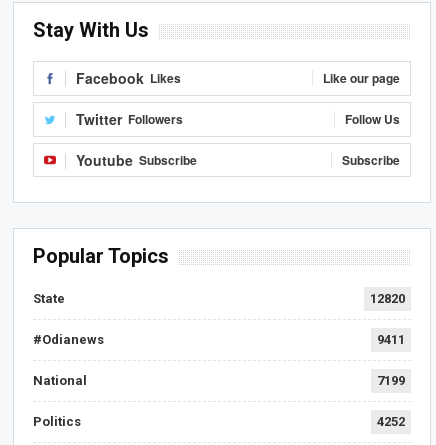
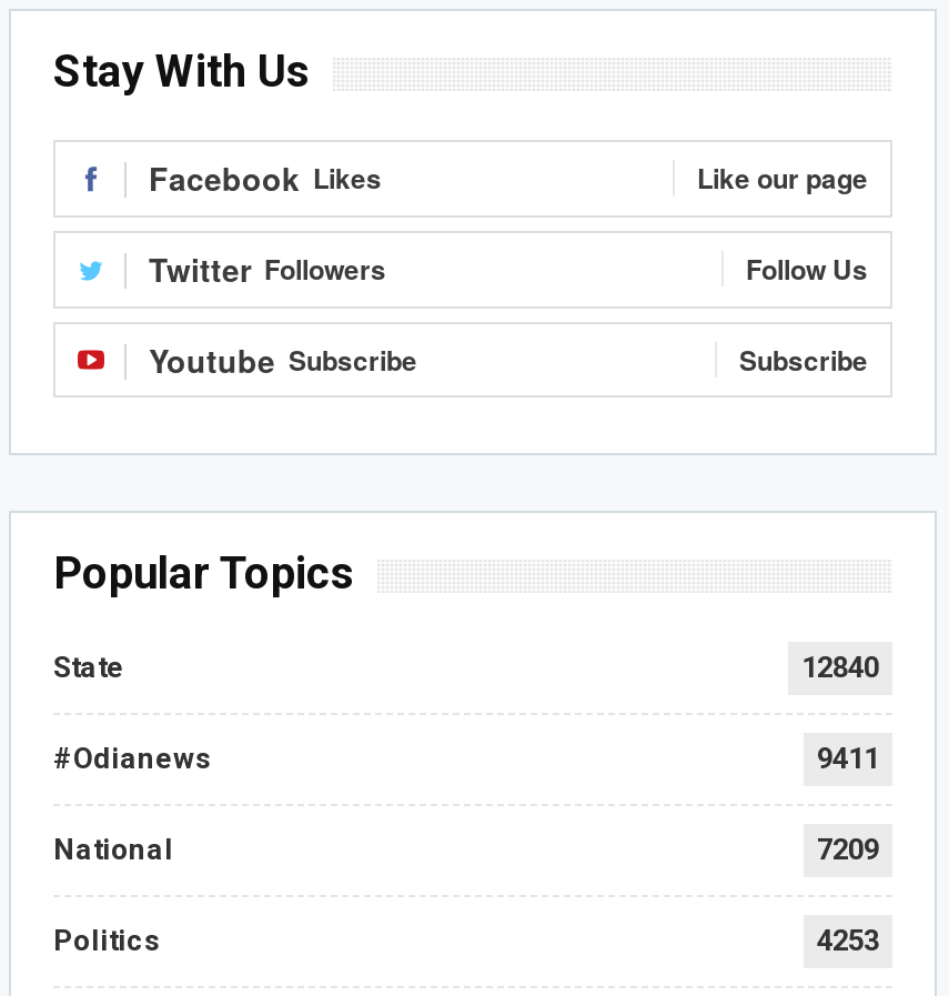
[370,291,405,306] 12820 -> [801,651,879,684] 12840
[377,373,405,388] 7199 -> [817,833,879,867] 7209
[377,414,405,429] 4252 -> [817,924,879,958] 4253

